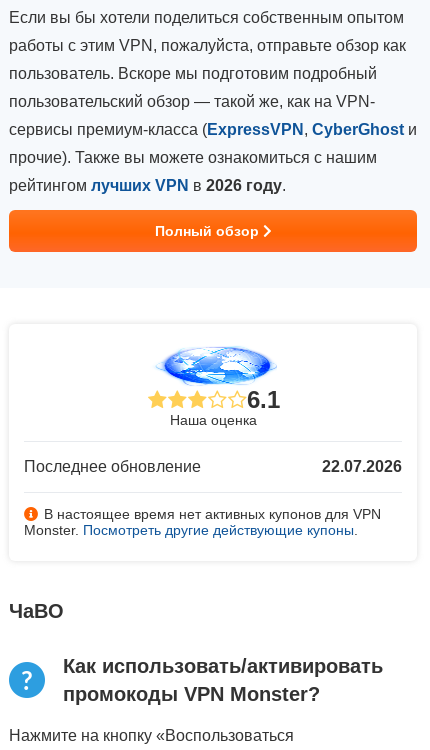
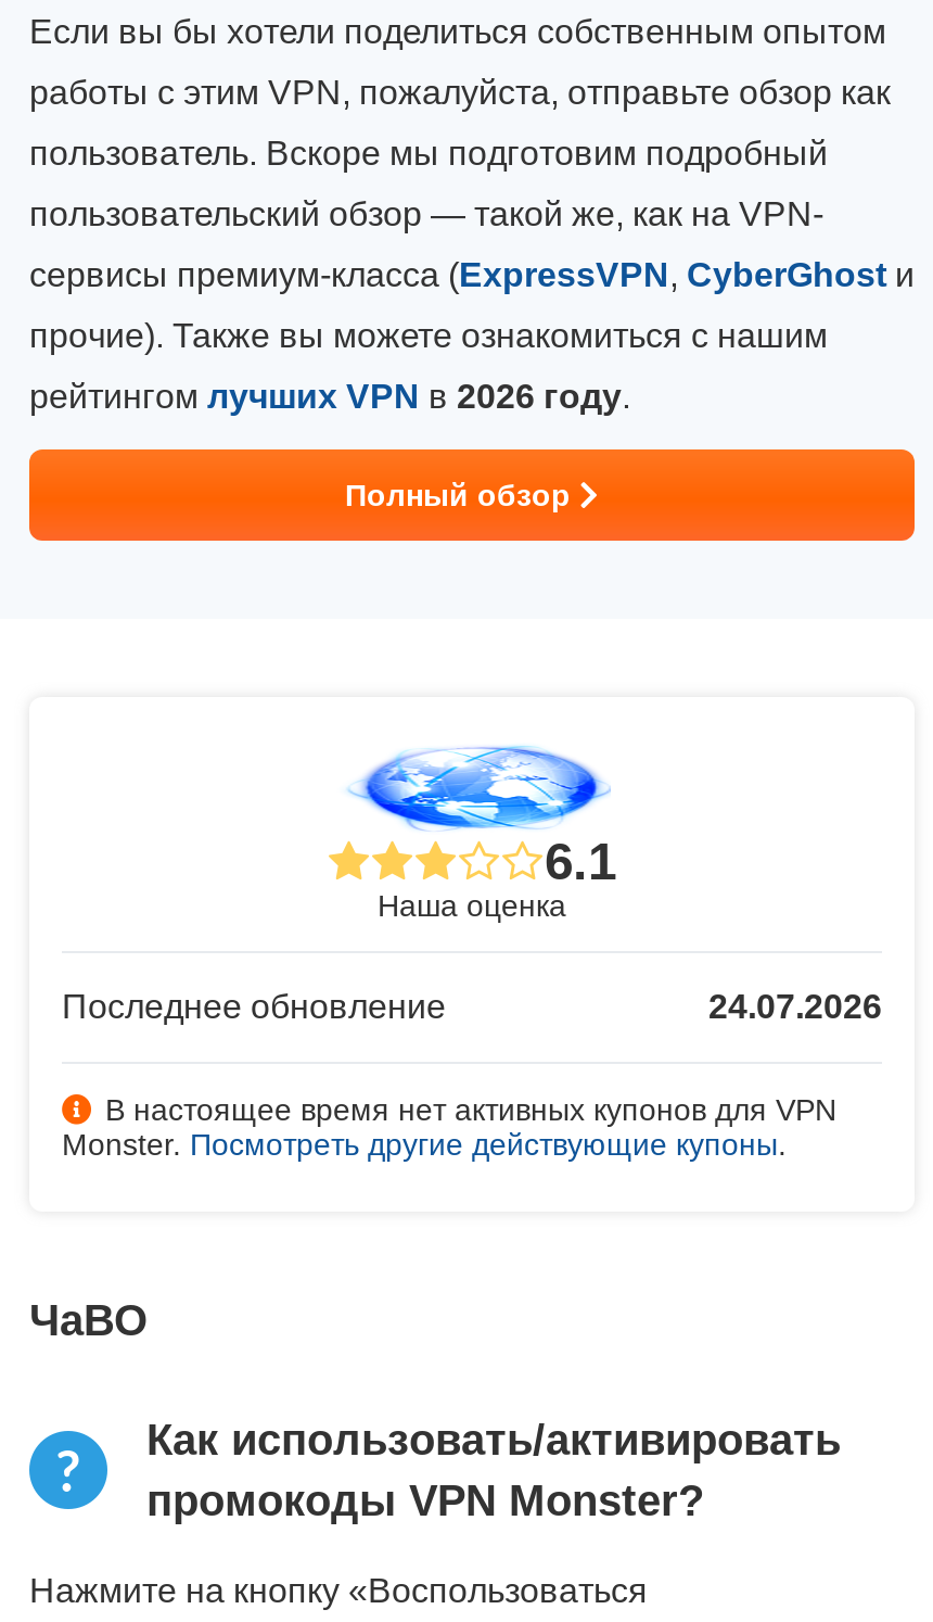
[322,458,402,475] 22.07.2026 -> [708,988,882,1025] 24.07.2026

